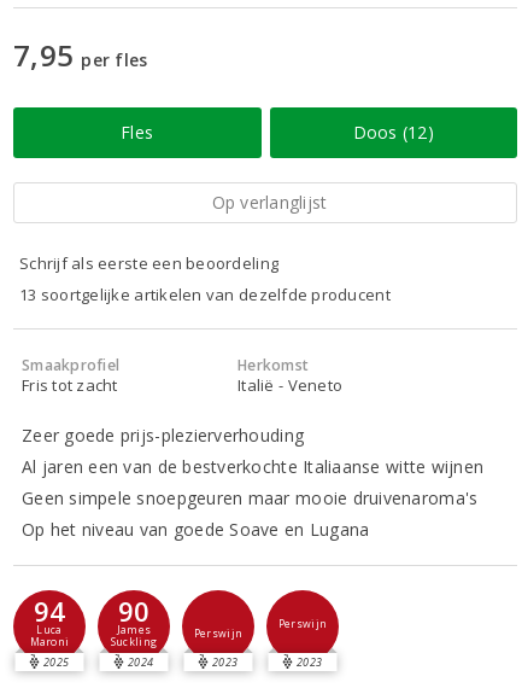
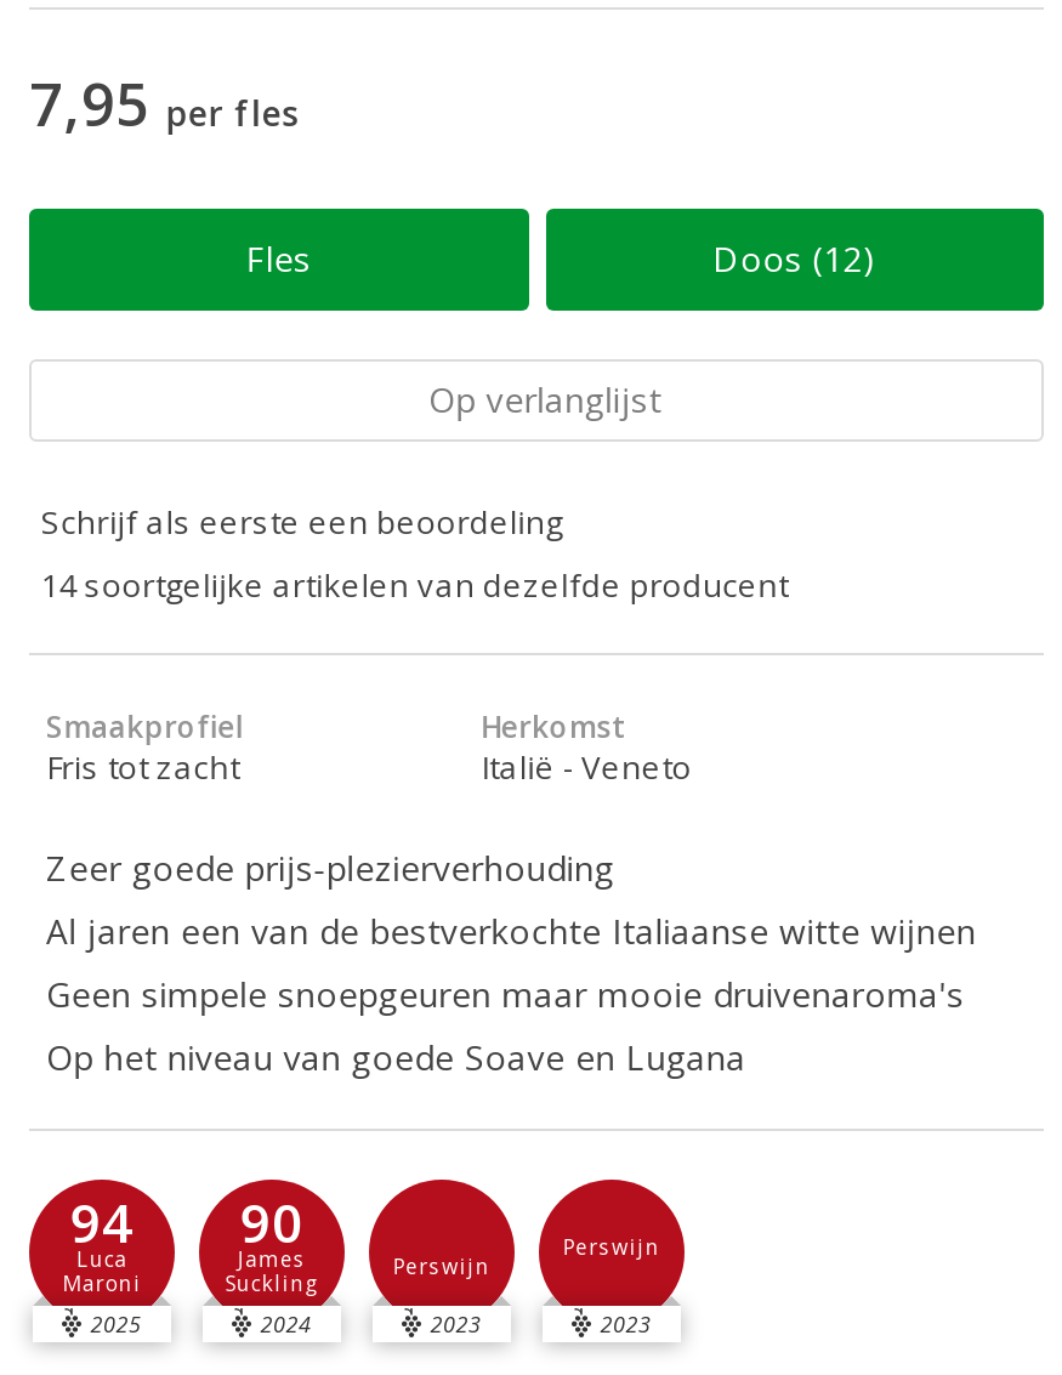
[19,284,390,305] 13 soortgelijke artikelen van dezelfde producent -> [41,563,788,607] 14 soortgelijke artikelen van dezelfde producent

